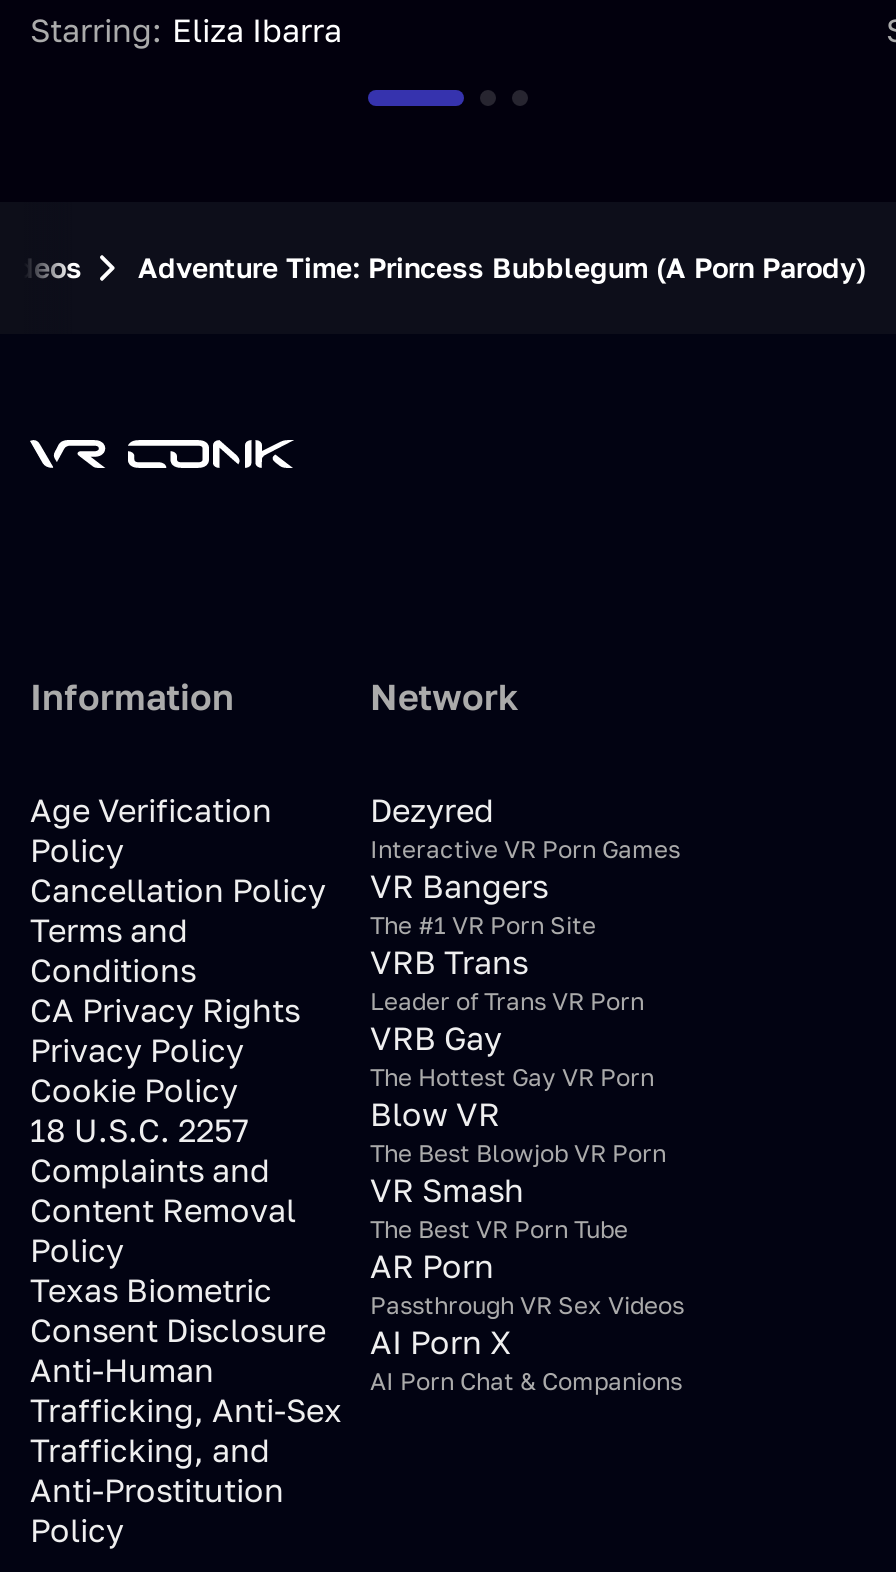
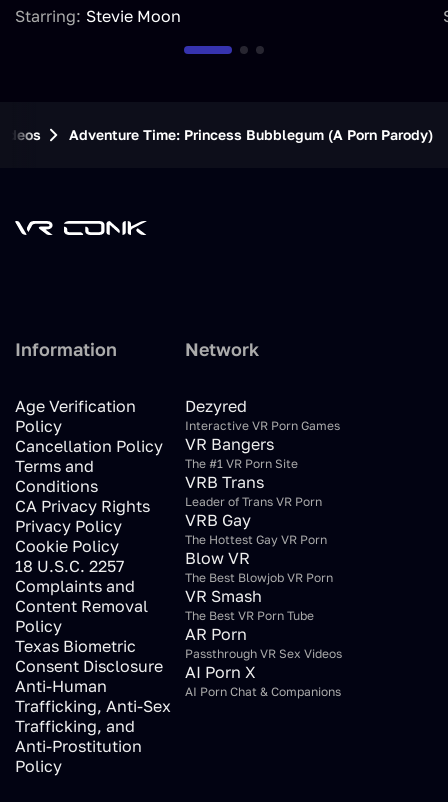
[30,10,342,50] Starring: Eliza Ibarra -> [15,6,181,26] Starring: Stevie Moon

